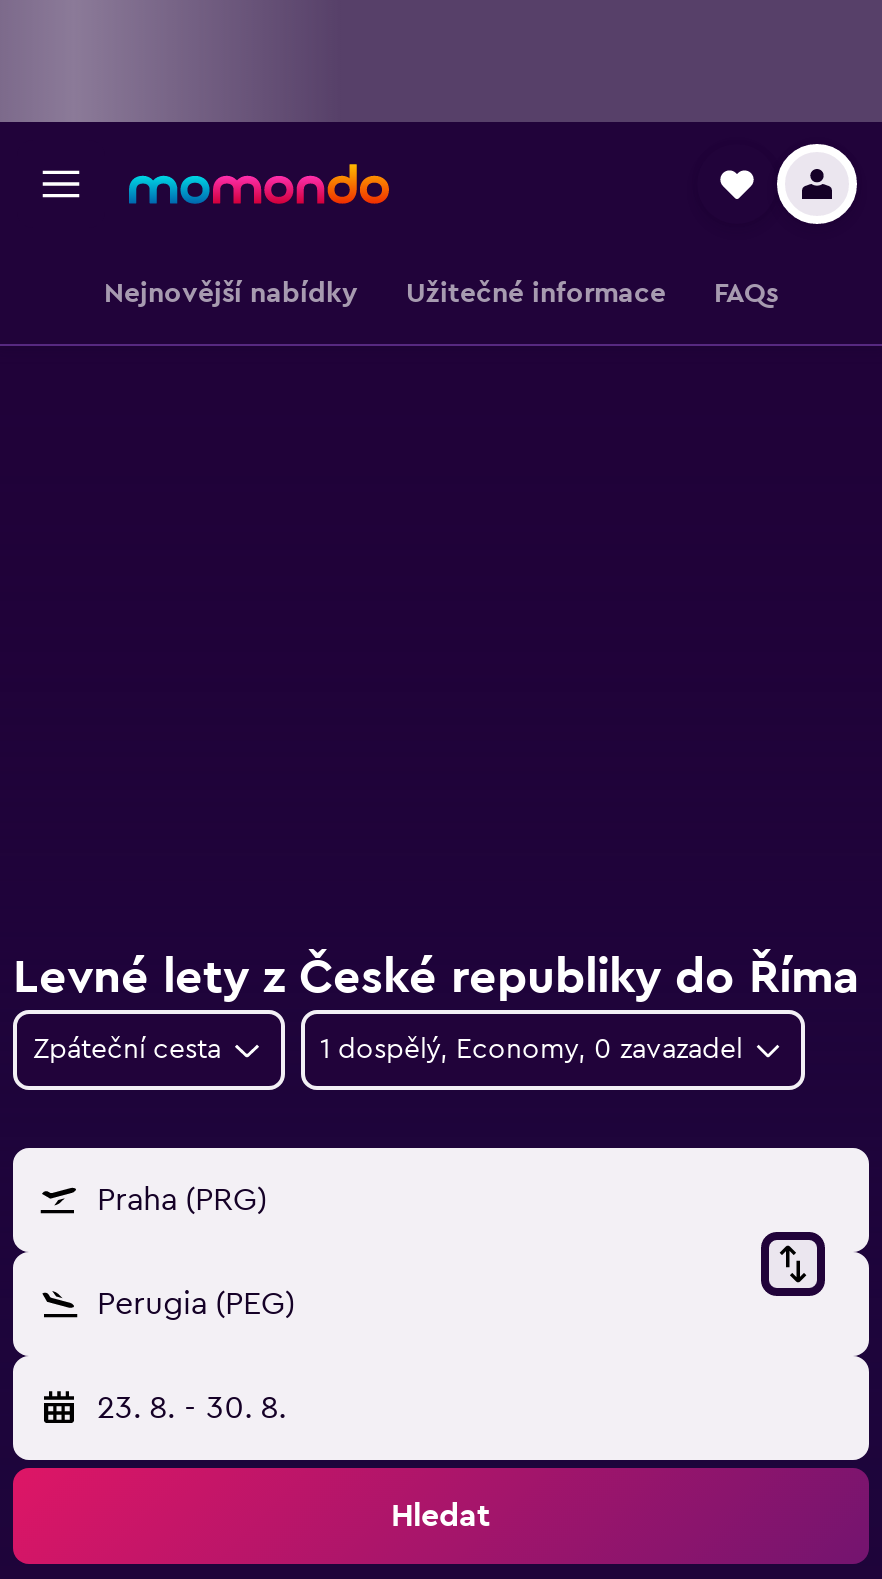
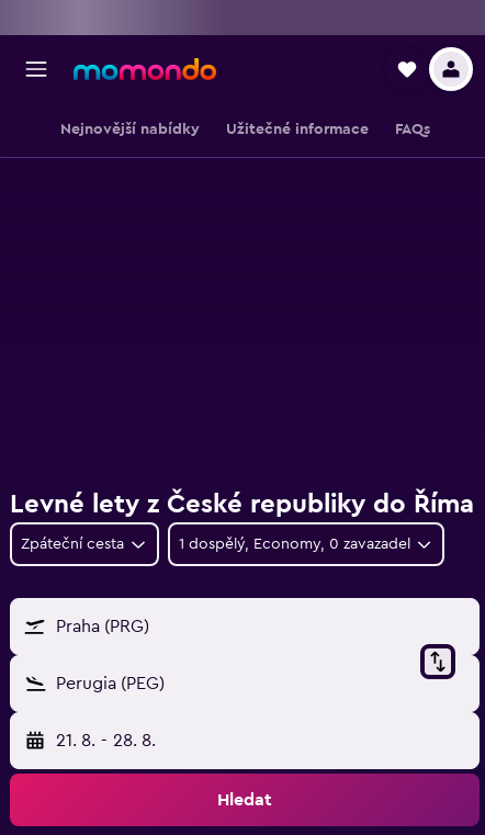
[97,1392,286,1424] 23. 8. - 30. 8. -> [56,732,155,749] 21. 8. - 28. 8.

